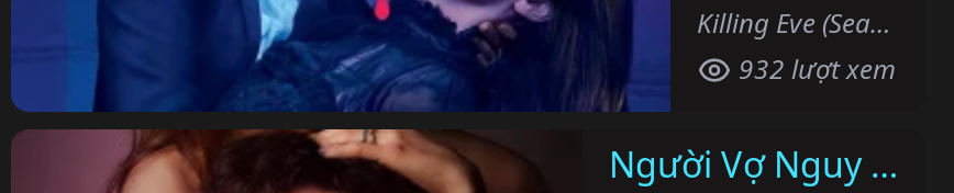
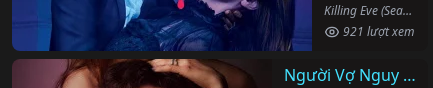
[732,49,897,87] 932 lượt xem -> [340,22,415,39] 921 lượt xem

